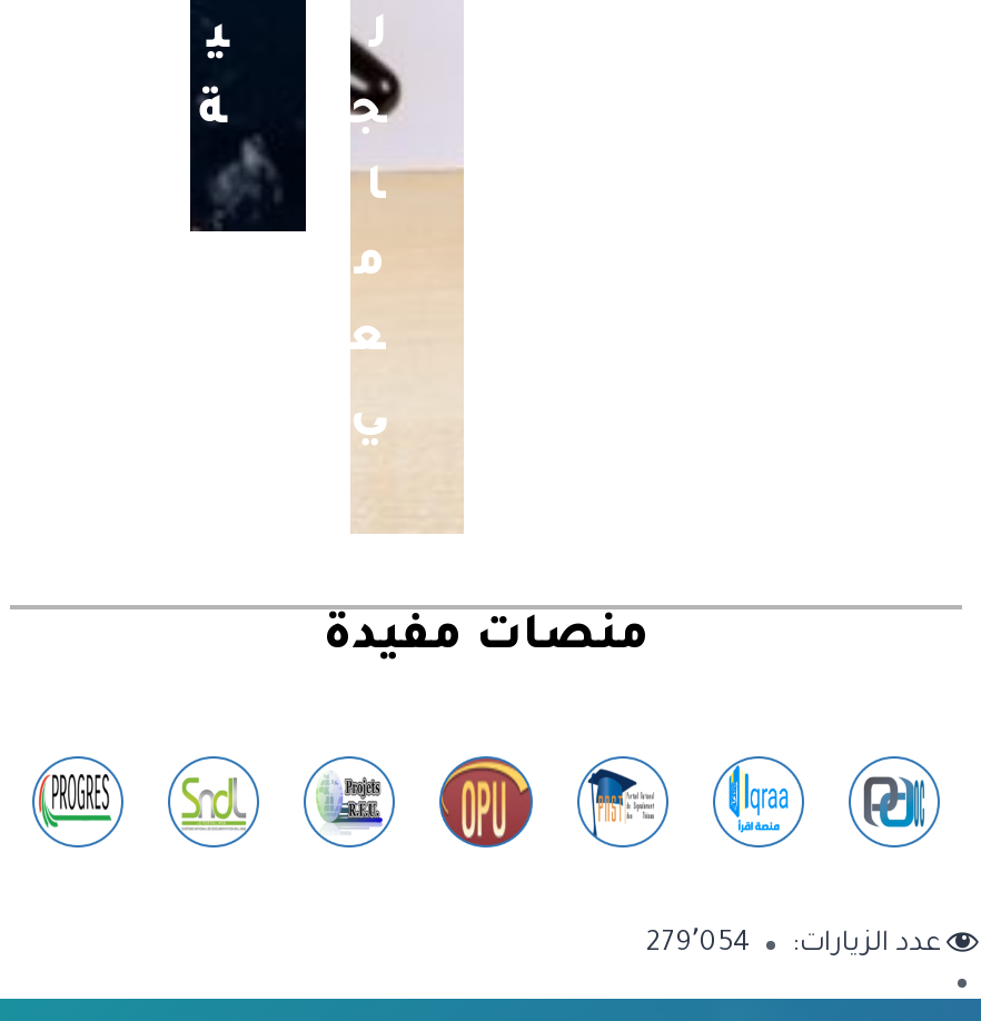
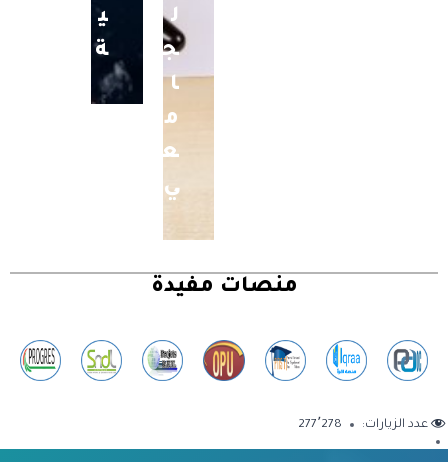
[646,930,940,961] عدد الزيارات: 279٬054 -> [298,418,428,432] عدد الزيارات: 277٬278

